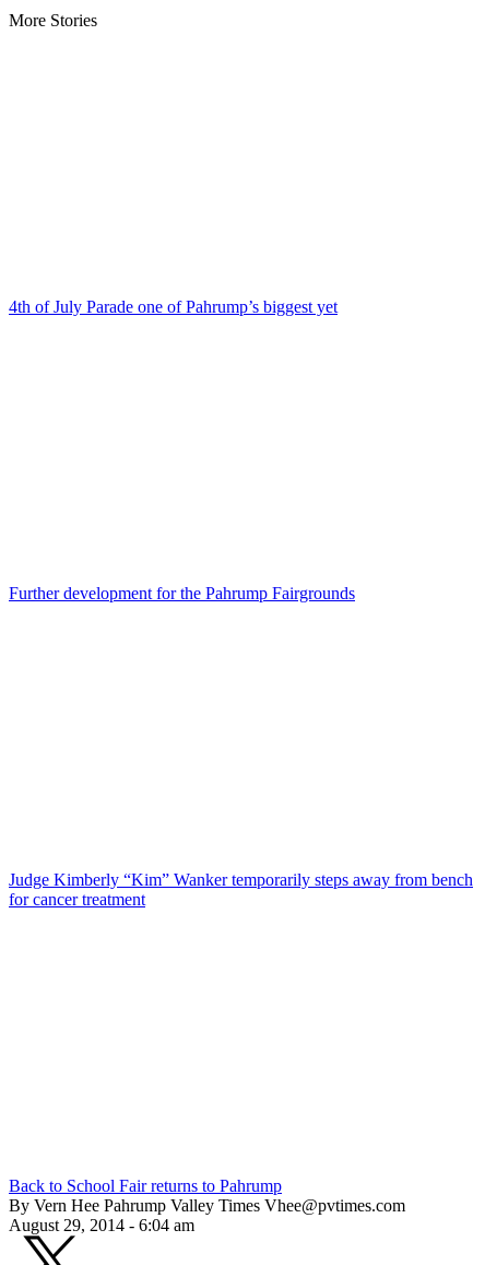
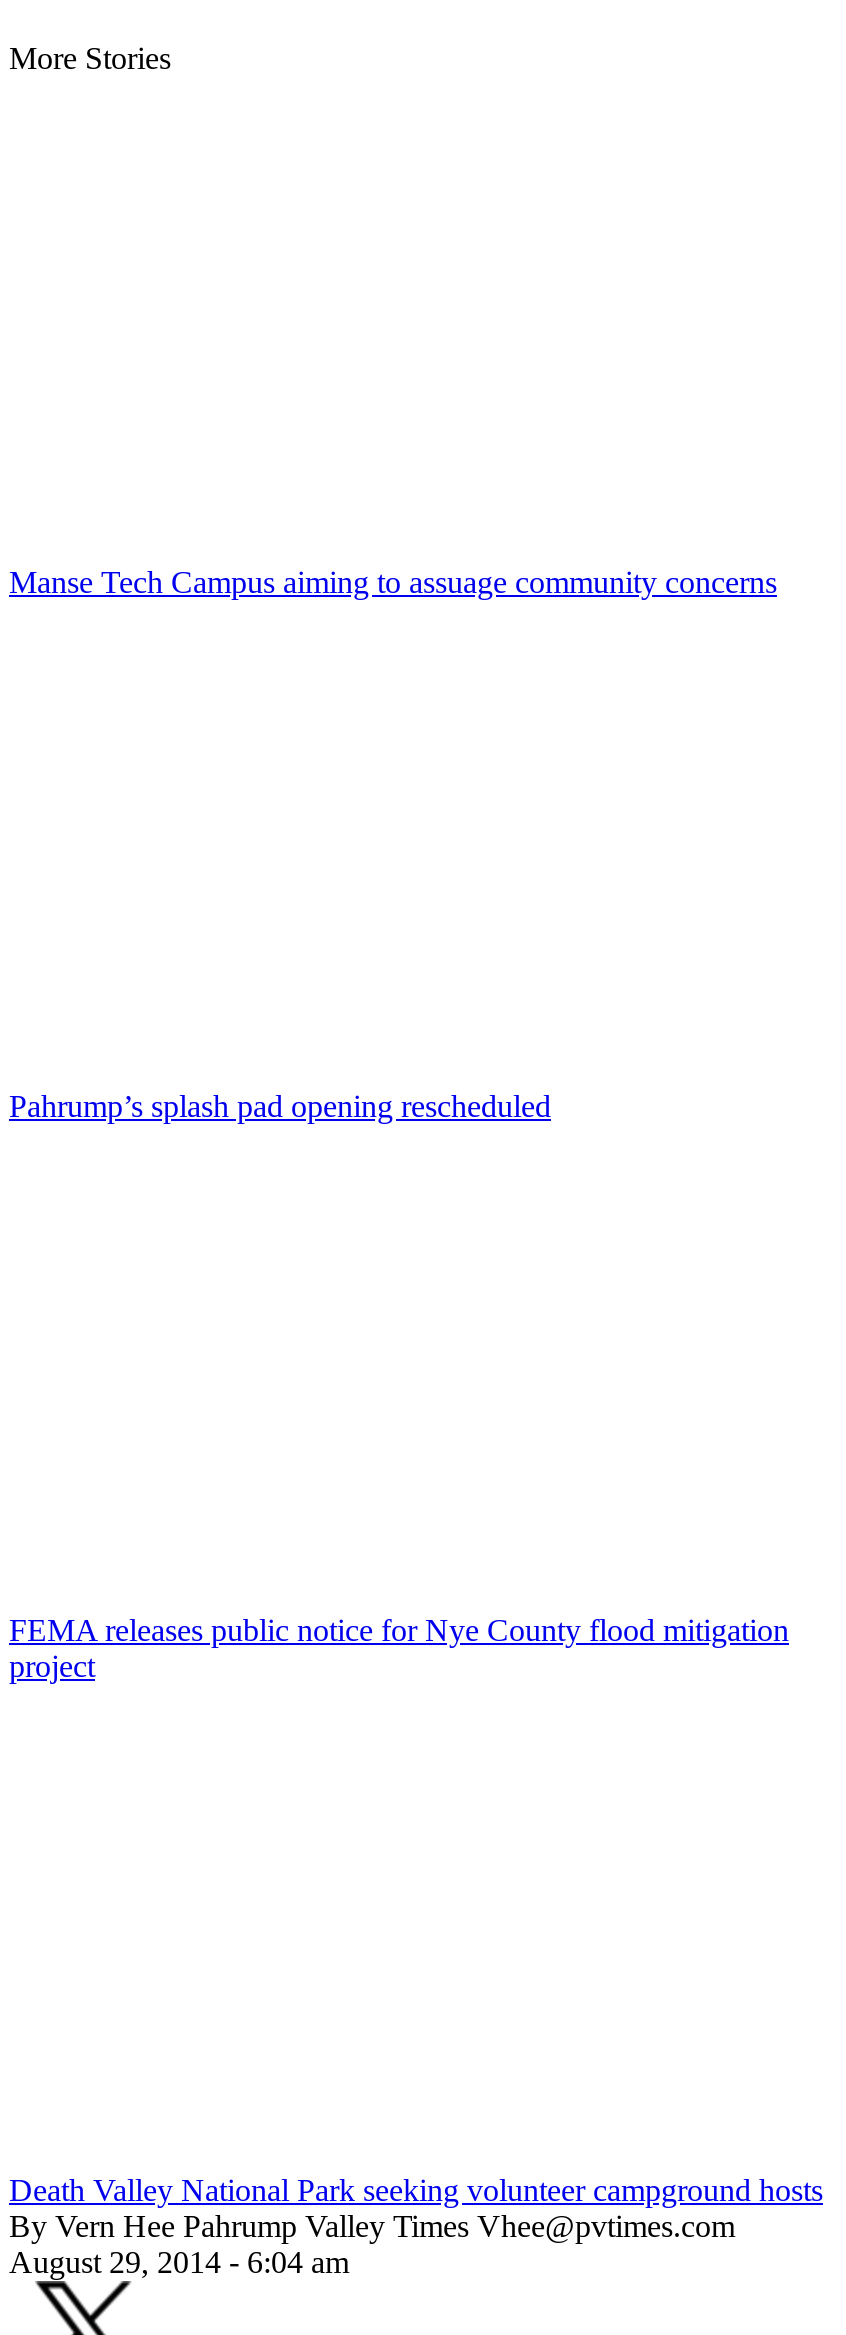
[9,297,338,316] 4th of July Parade one of Pahrump’s biggest yet -> [9,565,777,599] Manse Tech Campus aiming to assuage community concerns
[9,584,355,602] Further development for the Pahrump Fairgrounds -> [9,1089,551,1123] Pahrump’s splash pad opening rescheduled
[9,870,473,908] Judge Kimberly “Kim” Wanker temporarily steps away from bench | for cancer treatment -> [9,1613,789,1683] FEMA releases public notice for Nye County flood mitigation | project
[9,1176,282,1195] Back to School Fair returns to Pahrump -> [9,2173,823,2207] Death Valley National Park seeking volunteer campground hosts

